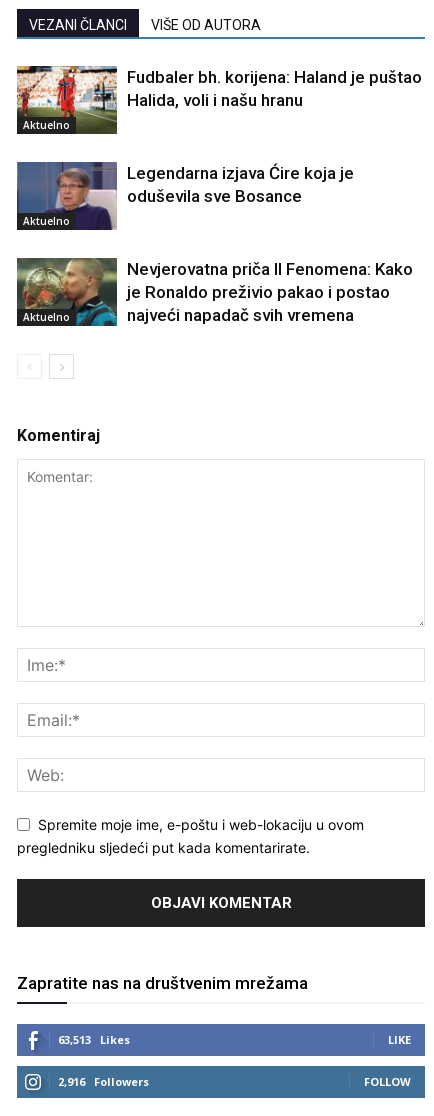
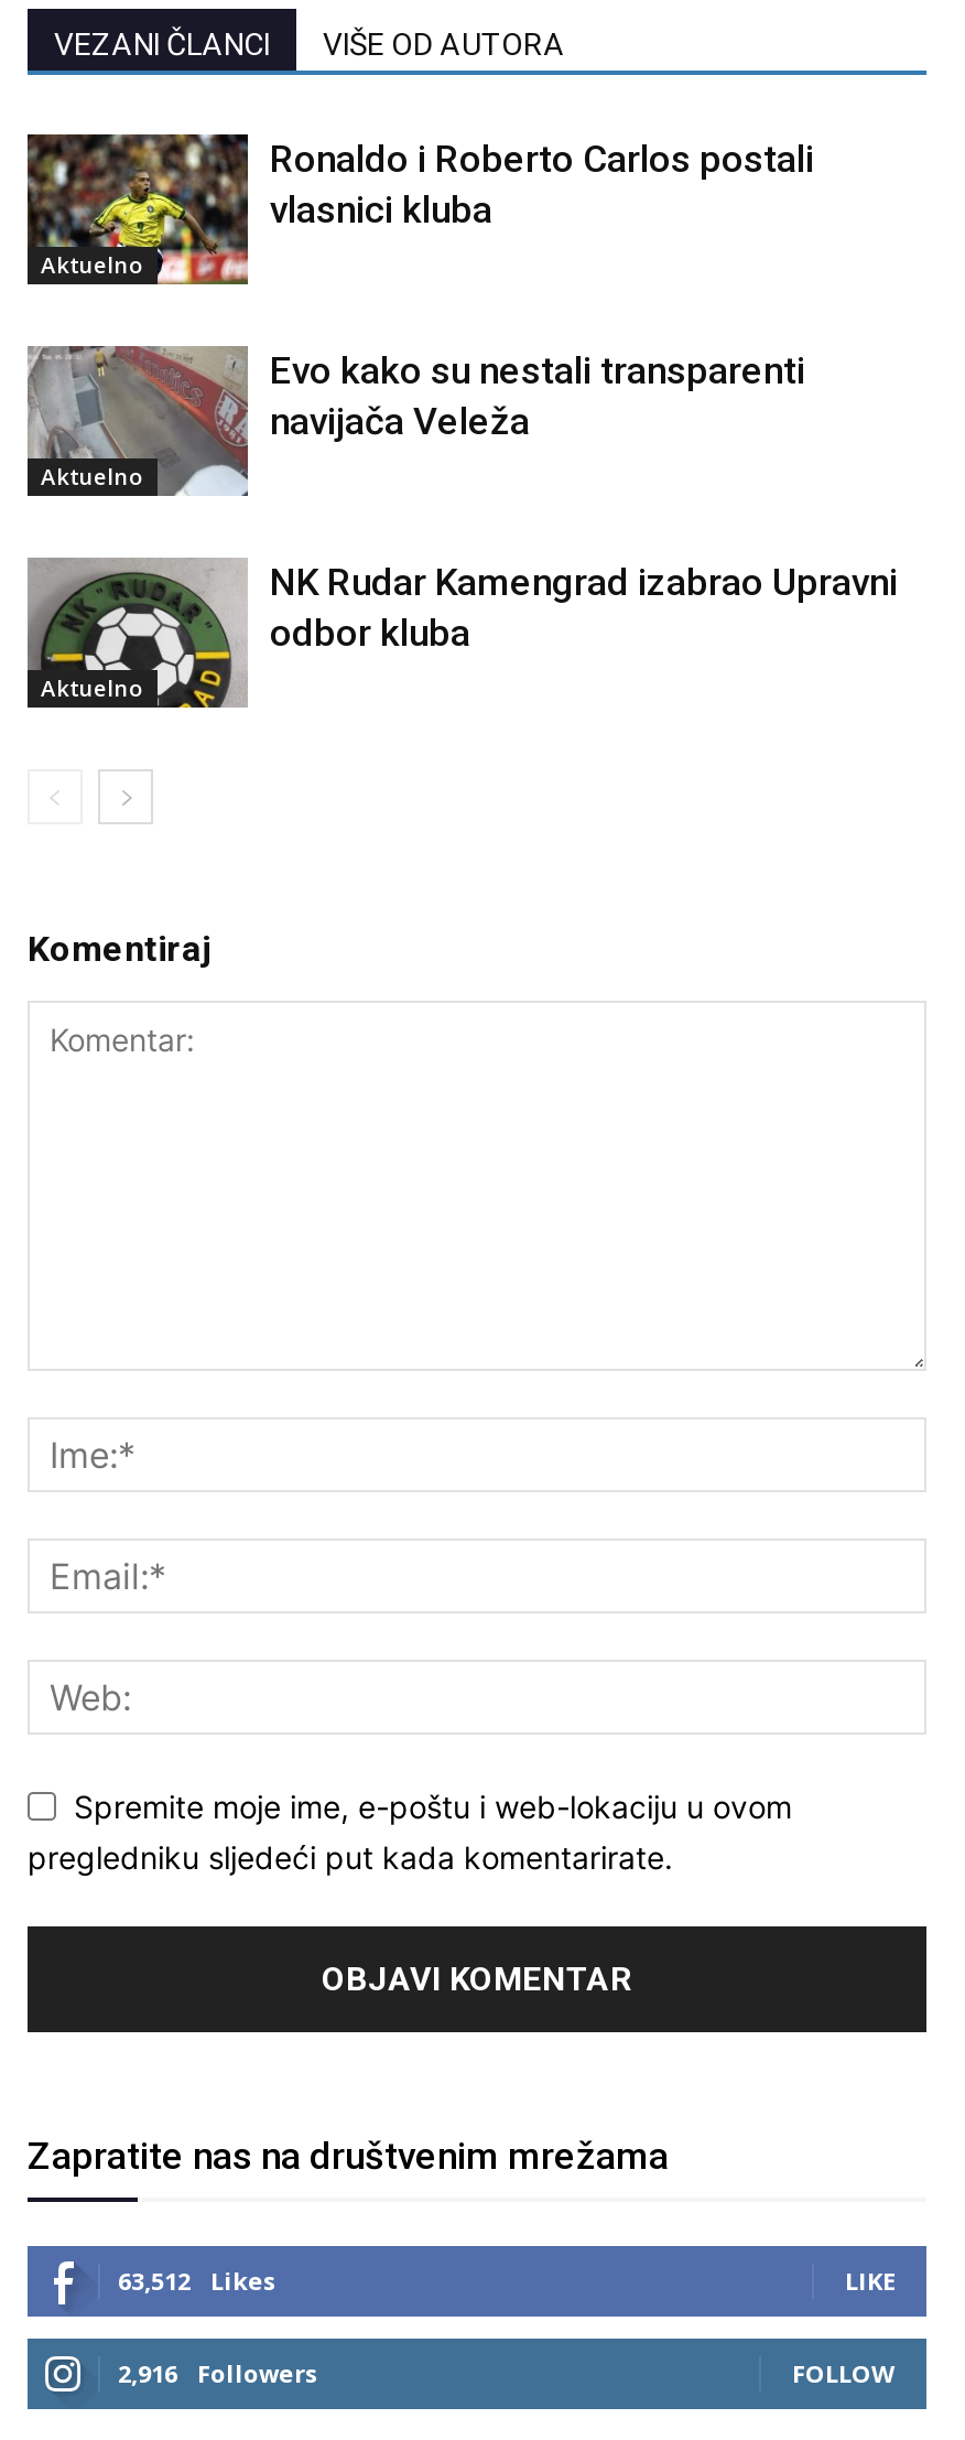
[16,65,422,135] [image] | Fudbaler bh. korijena: Haland je puštao | Halida, voli i našu hranu -> [25,132,814,287] [image] | Ronaldo i Roberto Carlos postali | vlasnici kluba
[17,161,354,231] [image] | Legendarna izjava Ćire koja je | oduševila sve Bosance -> [28,346,805,496] [image] | Evo kako su nestali transparenti | navijača Veleža
[17,258,413,327] [image] | Nevjerovatna priča Il Fenomena: Kako | je Ronaldo preživio pakao i postao | najveći napadač svih vremena -> [28,559,898,710] [image] | NK Rudar Kamengrad izabrao Upravni | odbor kluba
[58,1032,130,1047] 63,513 Likes -> [118,2264,277,2297] 63,512 Likes

